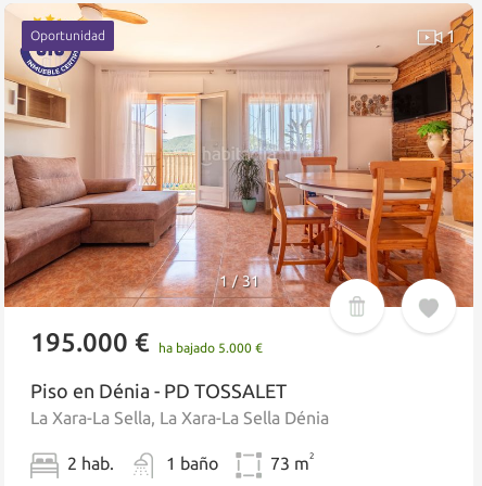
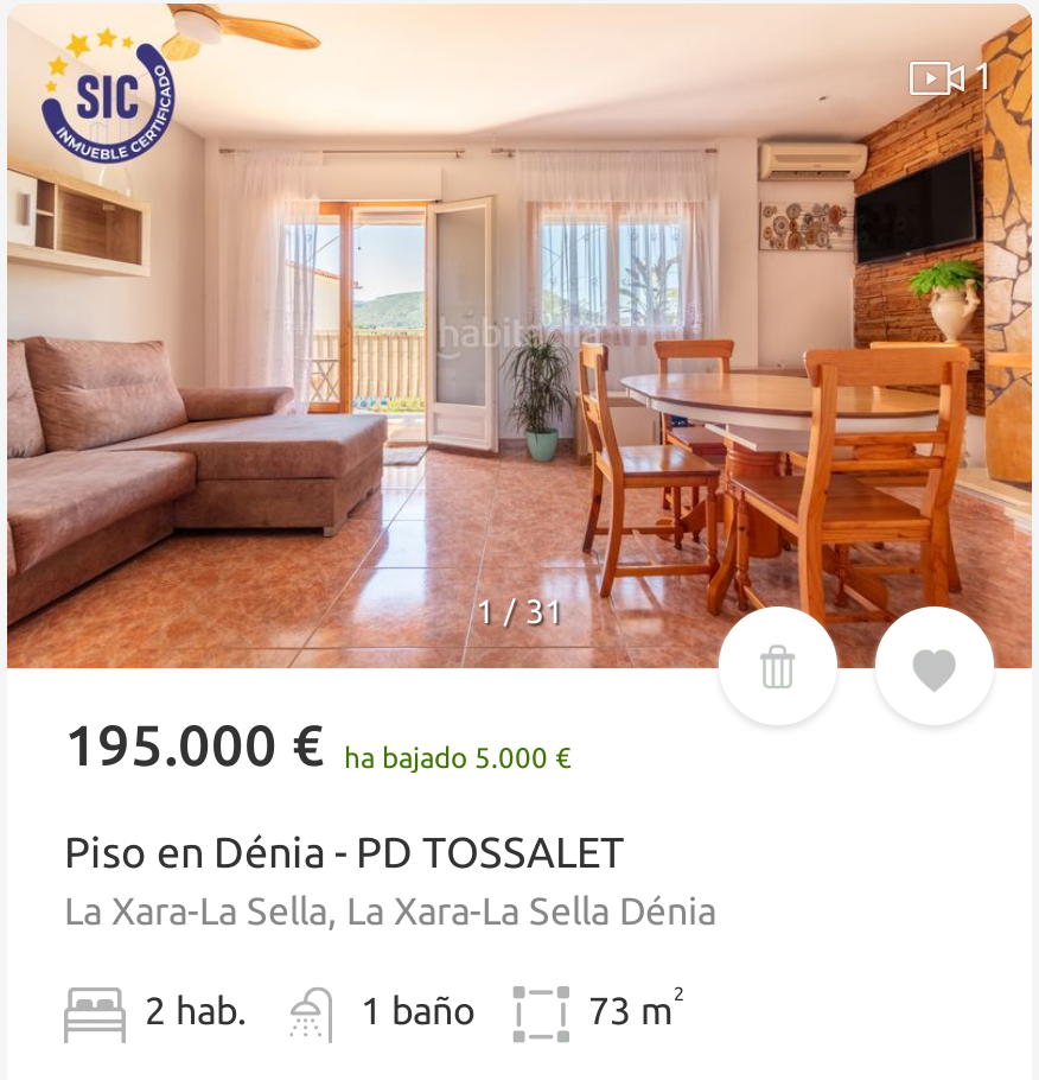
[30,28,105,42] Oportunidad -> none

